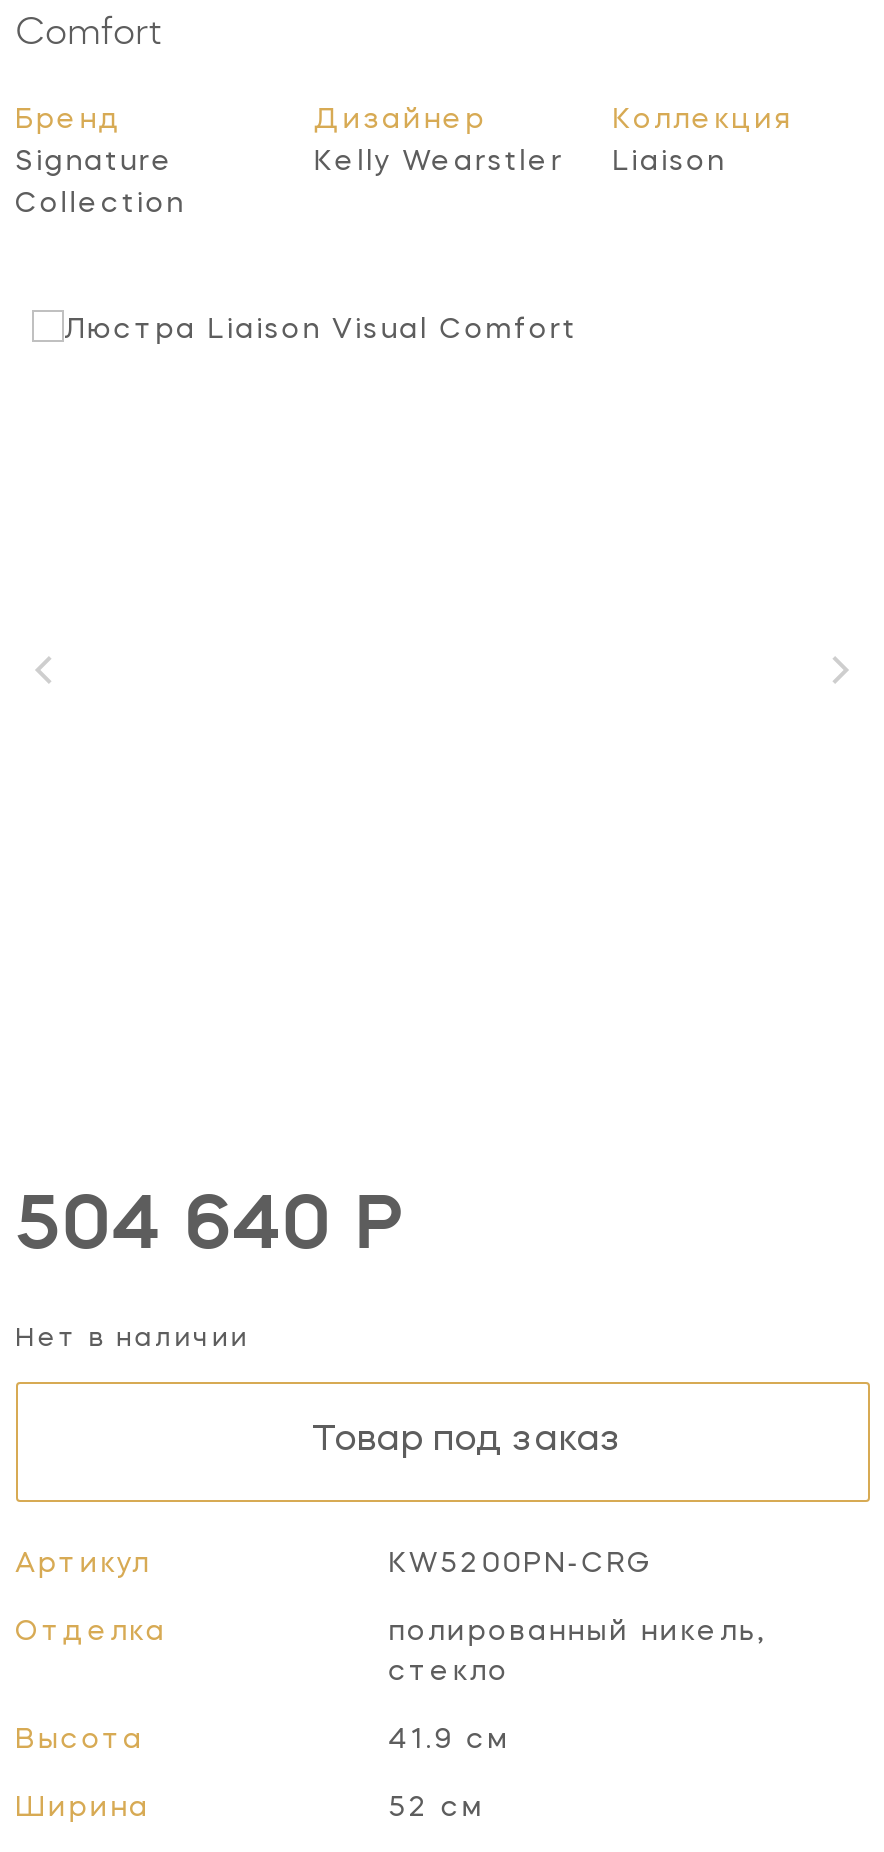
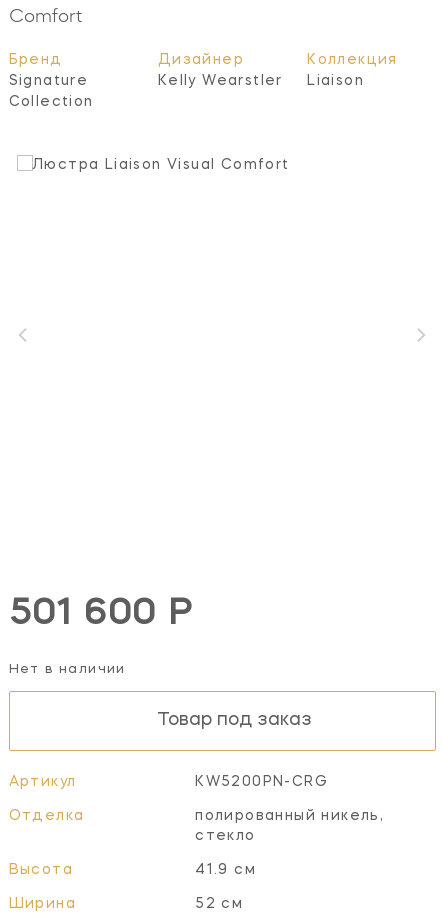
[15,1193,404,1265] 504 640 Р -> [8,596,193,632] 501 600 Р

